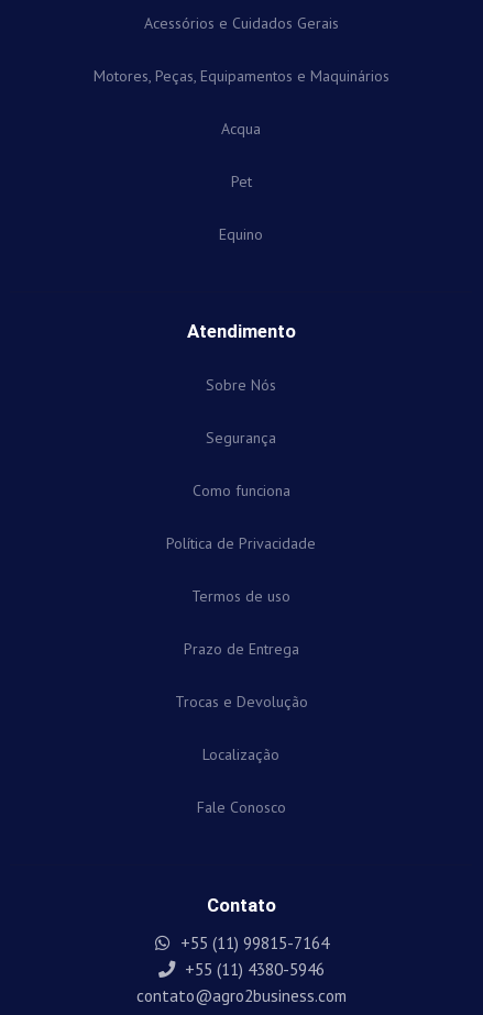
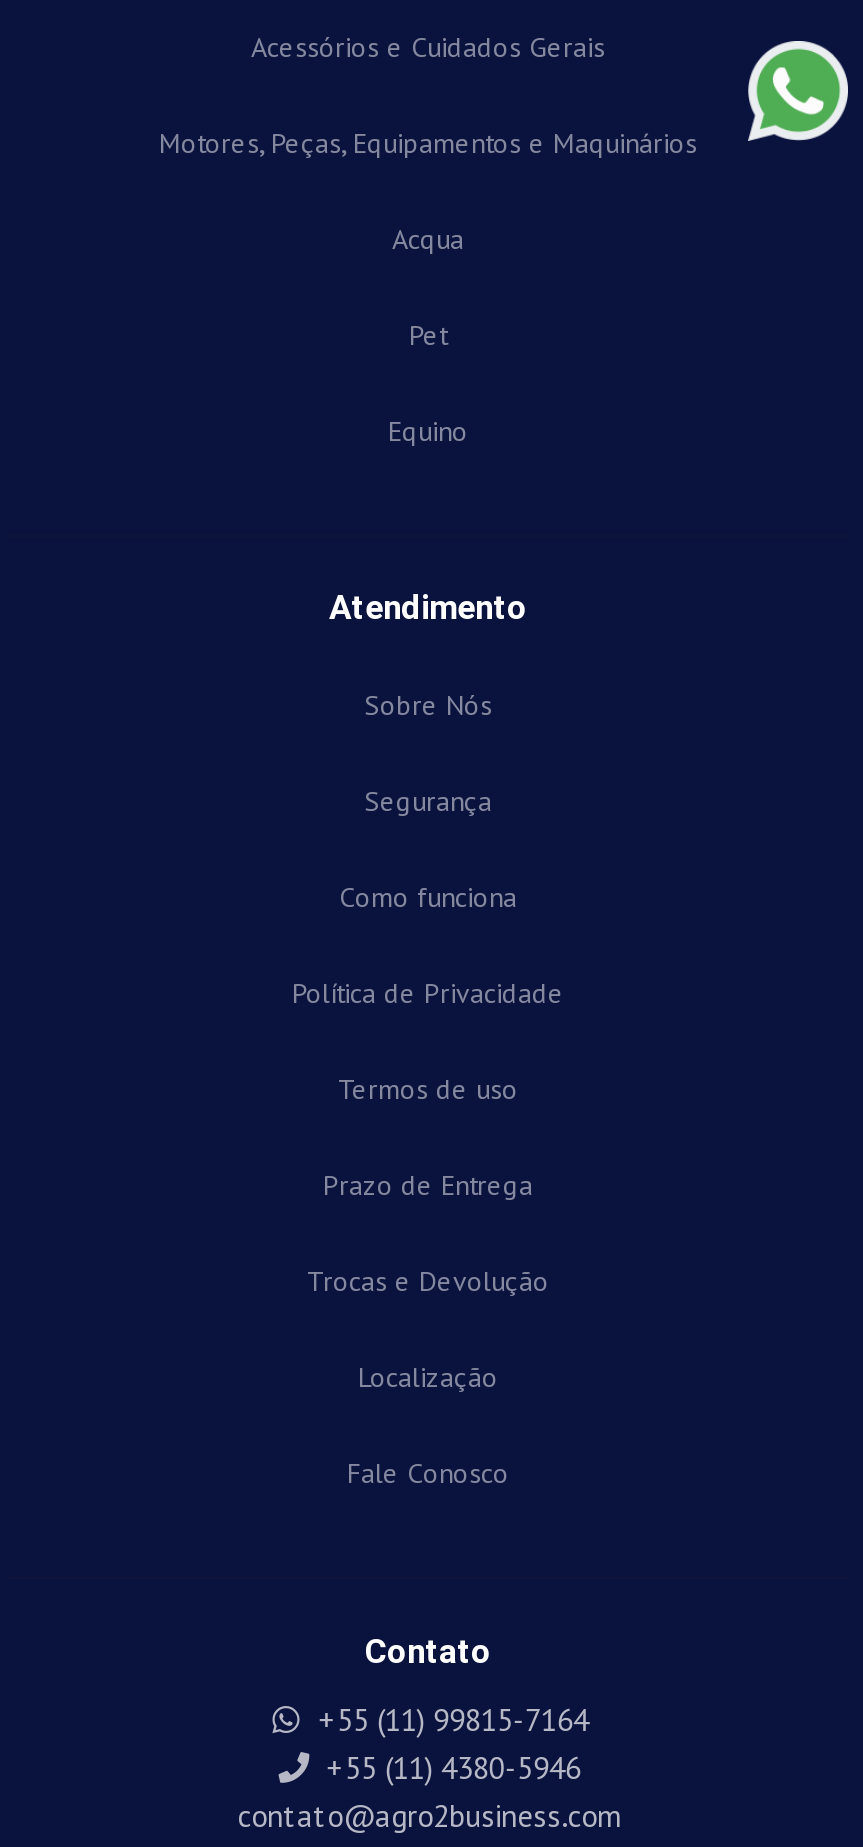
none -> [746,39,850,143] [image]

